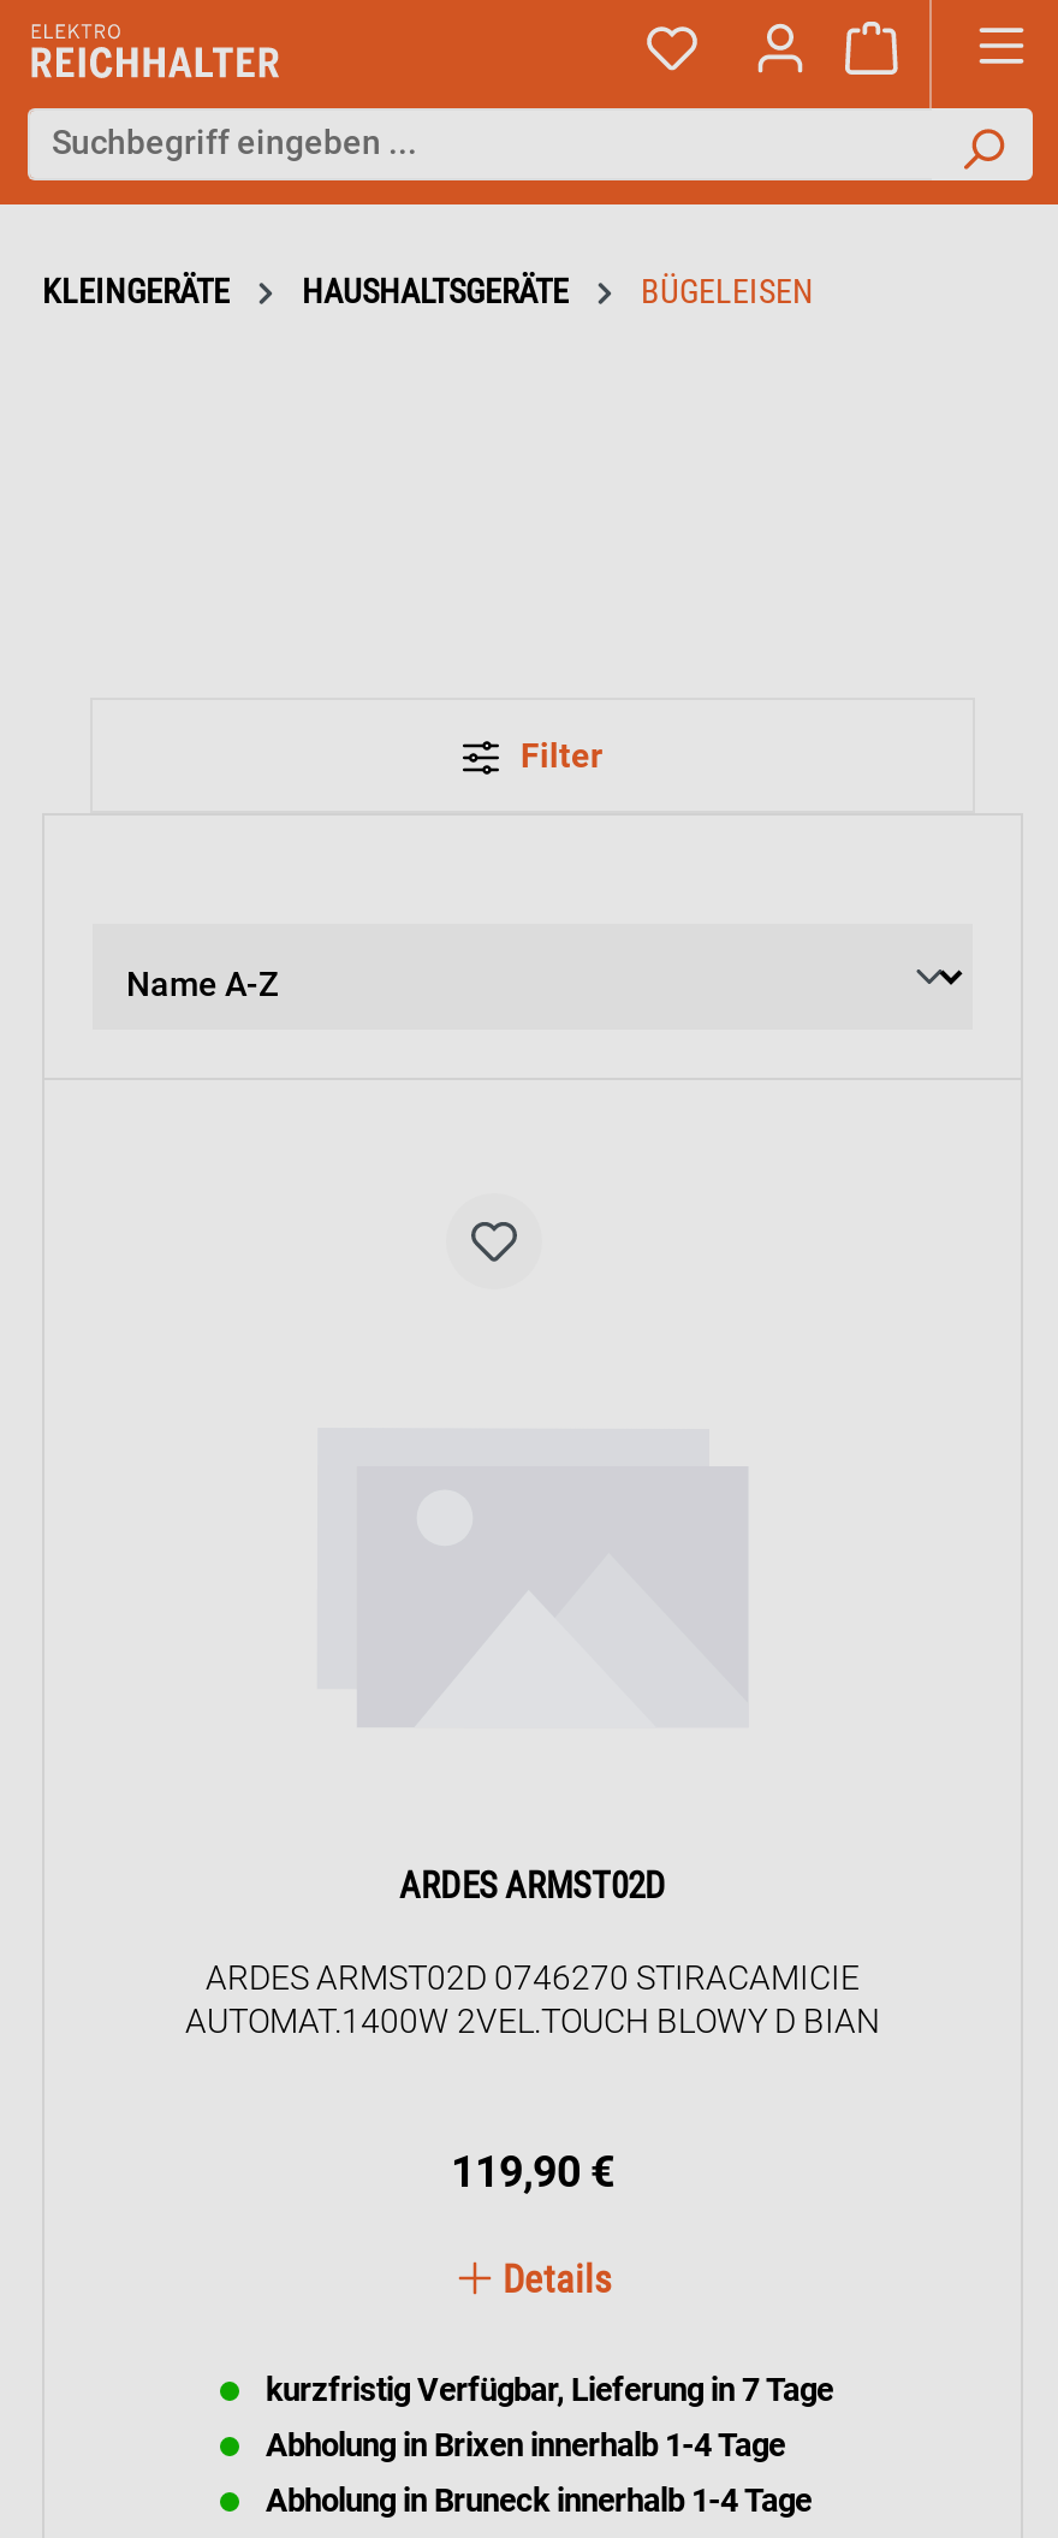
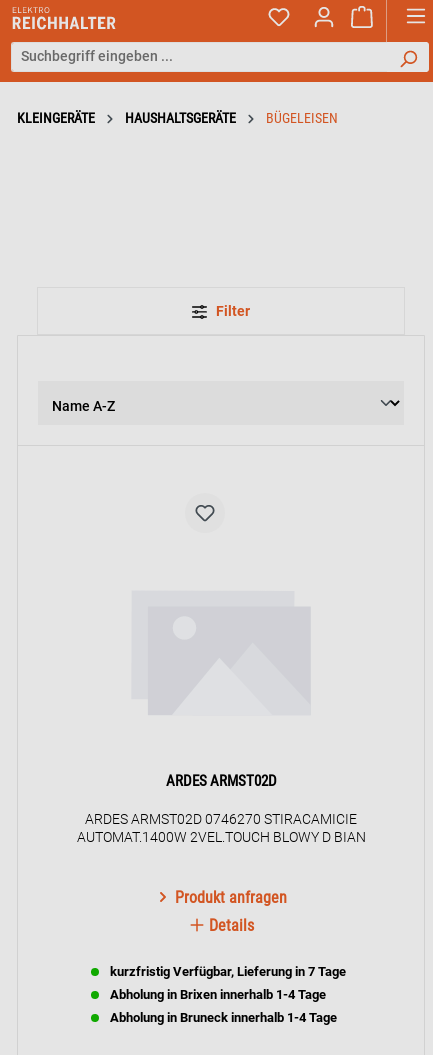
[451,2146,614,2196] 119,90 € -> [171,888,287,907] Produkt anfragen

